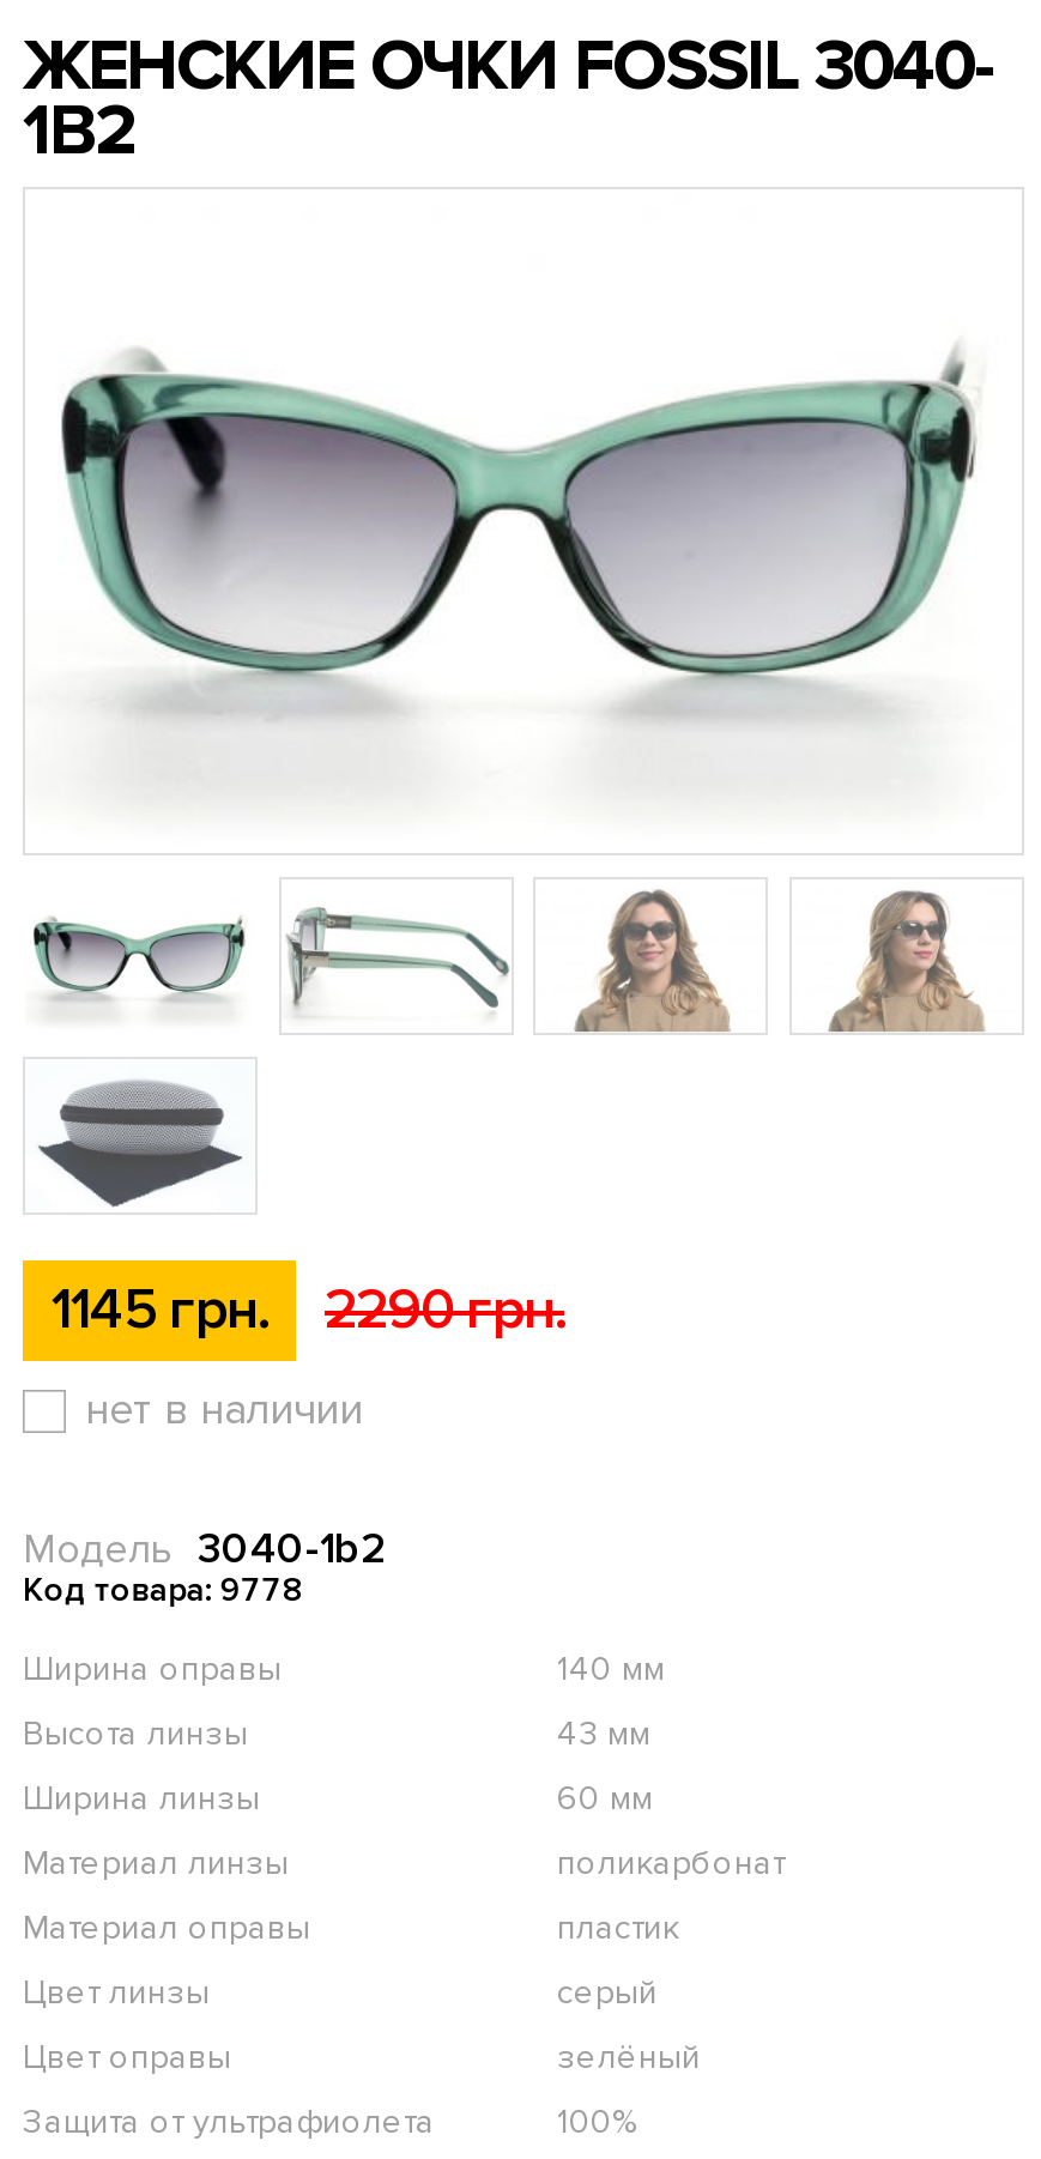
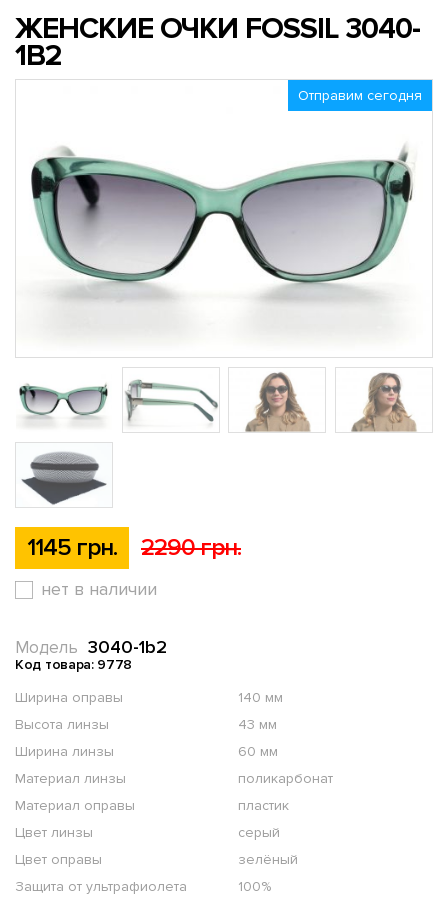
none -> [298,87,422,104] Отправим сегодня

